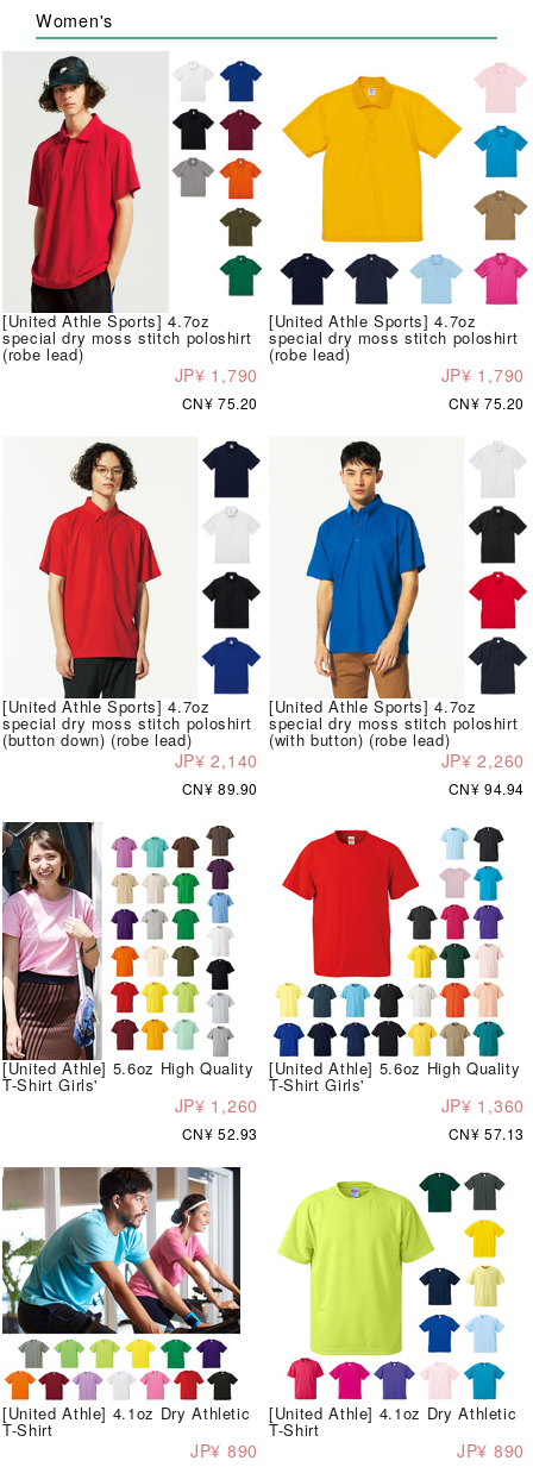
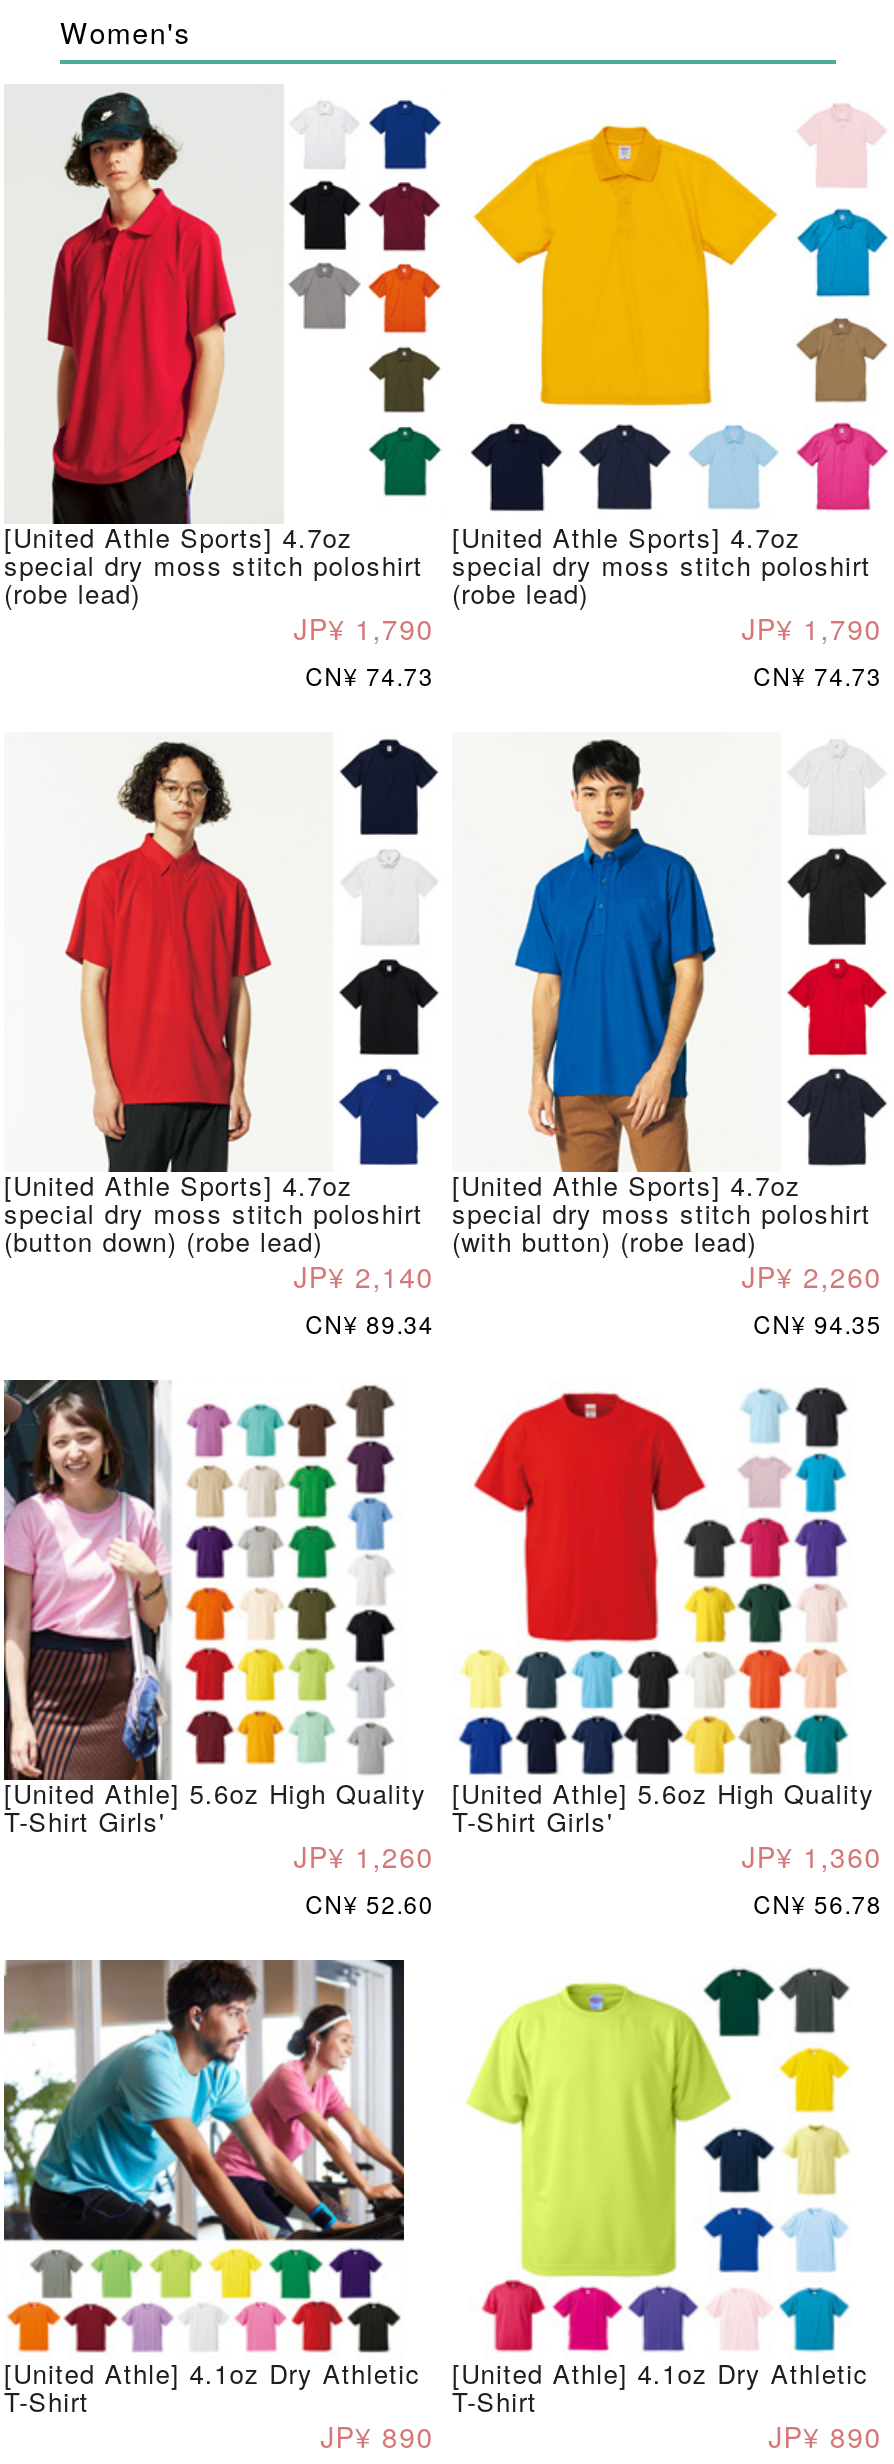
[182,393,258,413] CN¥ 75.20 -> [305,659,434,693] CN¥ 74.73
[448,393,525,413] CN¥ 75.20 -> [753,659,882,693] CN¥ 74.73
[182,779,258,799] CN¥ 89.90 -> [305,1307,434,1341] CN¥ 89.34
[448,779,525,799] CN¥ 94.94 -> [753,1307,882,1341] CN¥ 94.35
[182,1124,258,1144] CN¥ 52.93 -> [305,1887,434,1921] CN¥ 52.60
[448,1124,525,1144] CN¥ 57.13 -> [753,1887,882,1921] CN¥ 56.78

